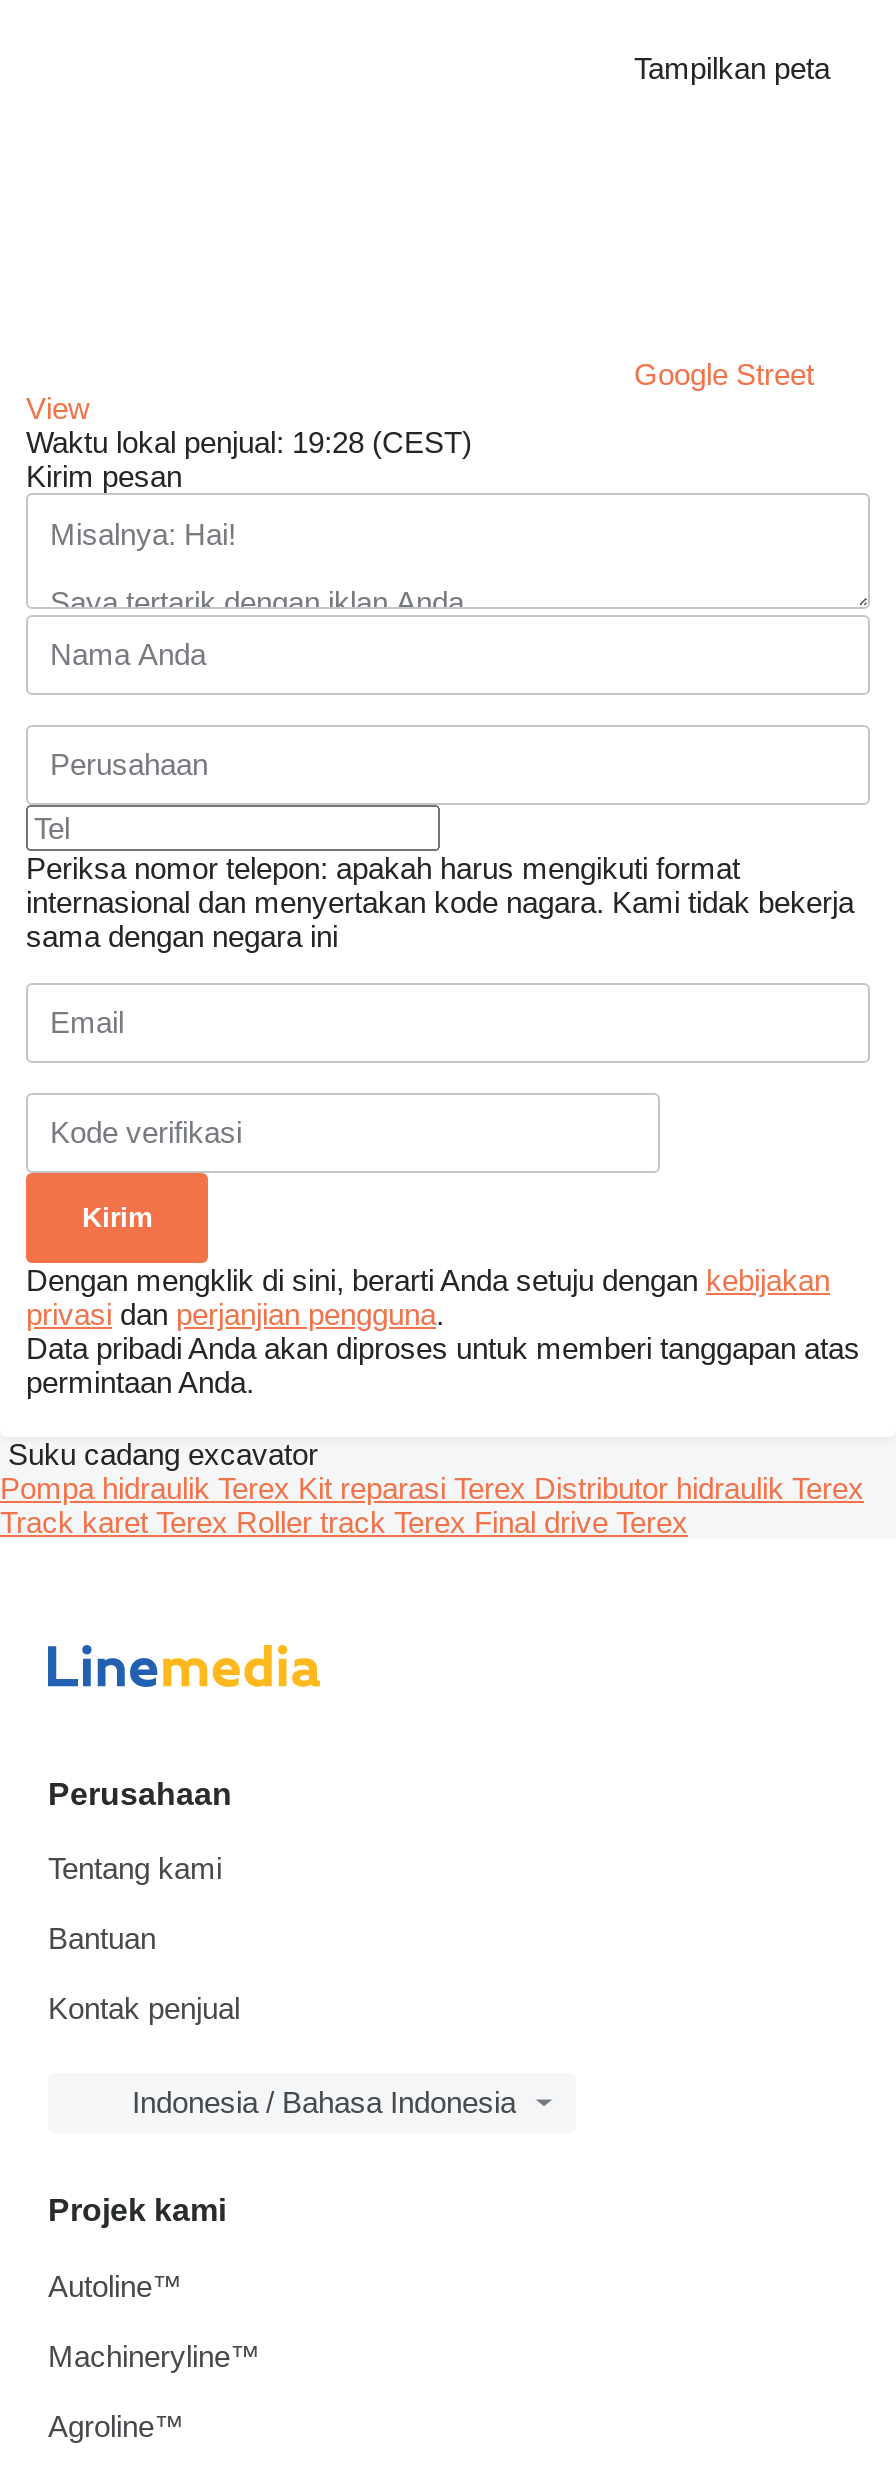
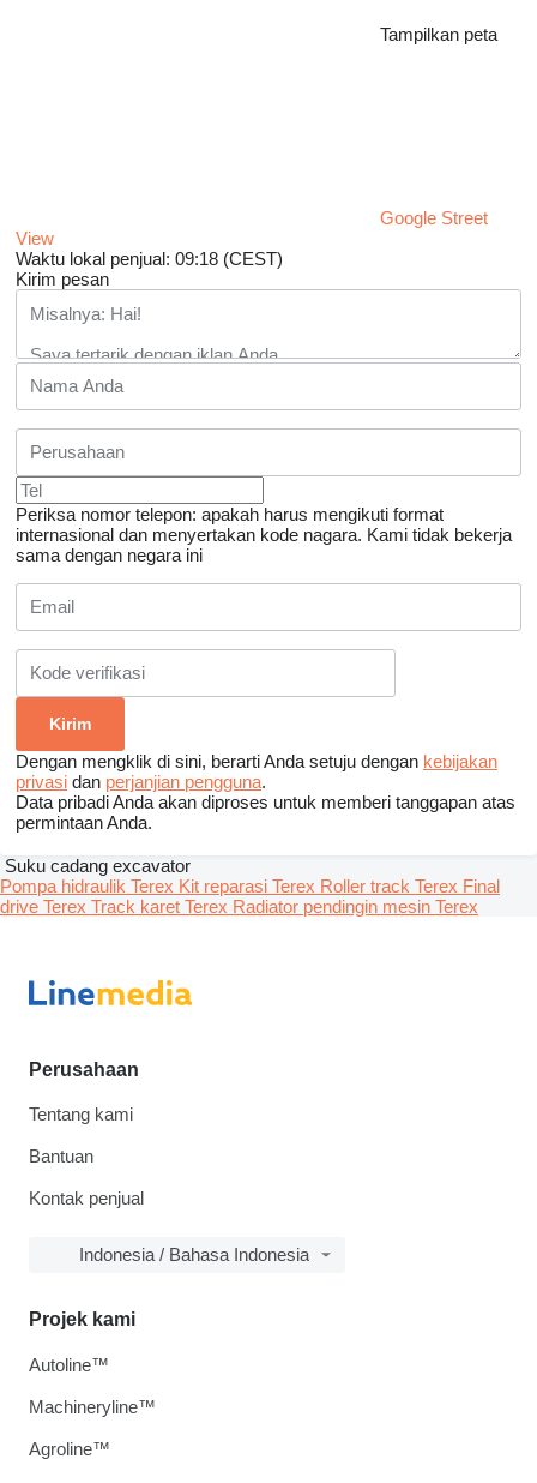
[26,424,472,458] Waktu lokal penjual: 19:28 (CEST) -> [16,248,283,268] Waktu lokal penjual: 09:18 (CEST)
[0,1470,864,1538] Pompa hidraulik Terex Kit reparasi Terex Distributor hidraulik Terex | Track karet TerexRoller track TerexFinal drive Terex -> [0,875,500,916] Pompa hidraulik Terex Kit reparasi Terex Roller track Terex Final | drive TerexTrack karet TerexRadiator pendingin mesin Terex

